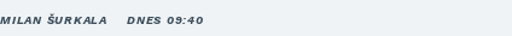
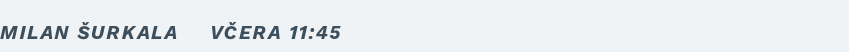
[0,13,204,26] MILAN ŠURKALA DNES 09:40 -> [0,21,341,43] MILAN ŠURKALA VČERA 11:45

